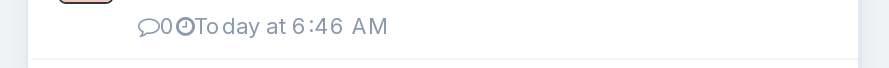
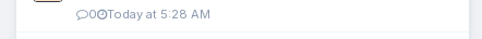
[160,12,388,40] 0 Today at 6:46 AM -> [88,6,210,22] 0 Today at 5:28 AM

